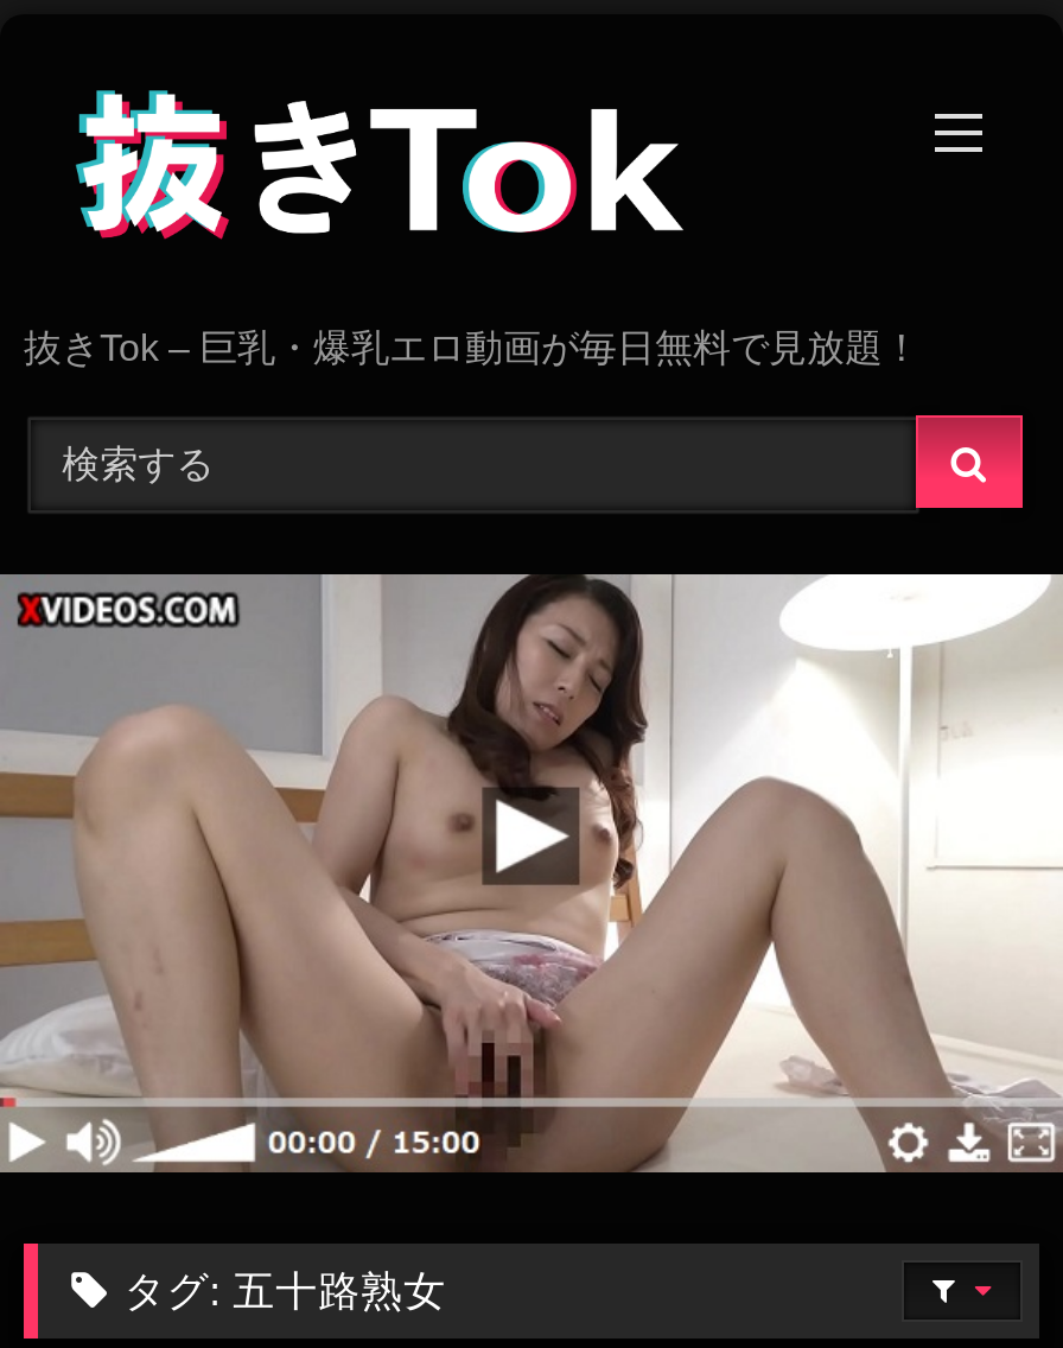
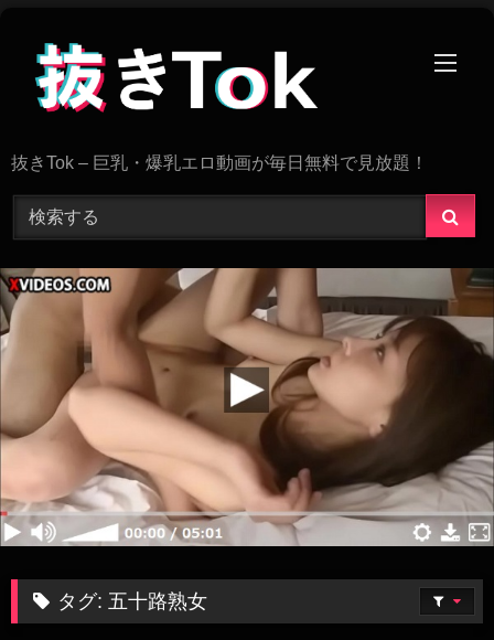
[7,572,1056,1172] [image] -> [3,268,491,547] [image]

